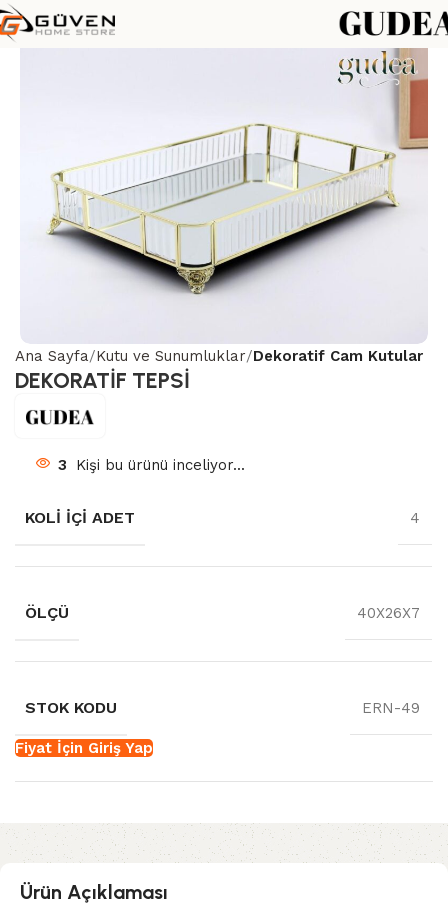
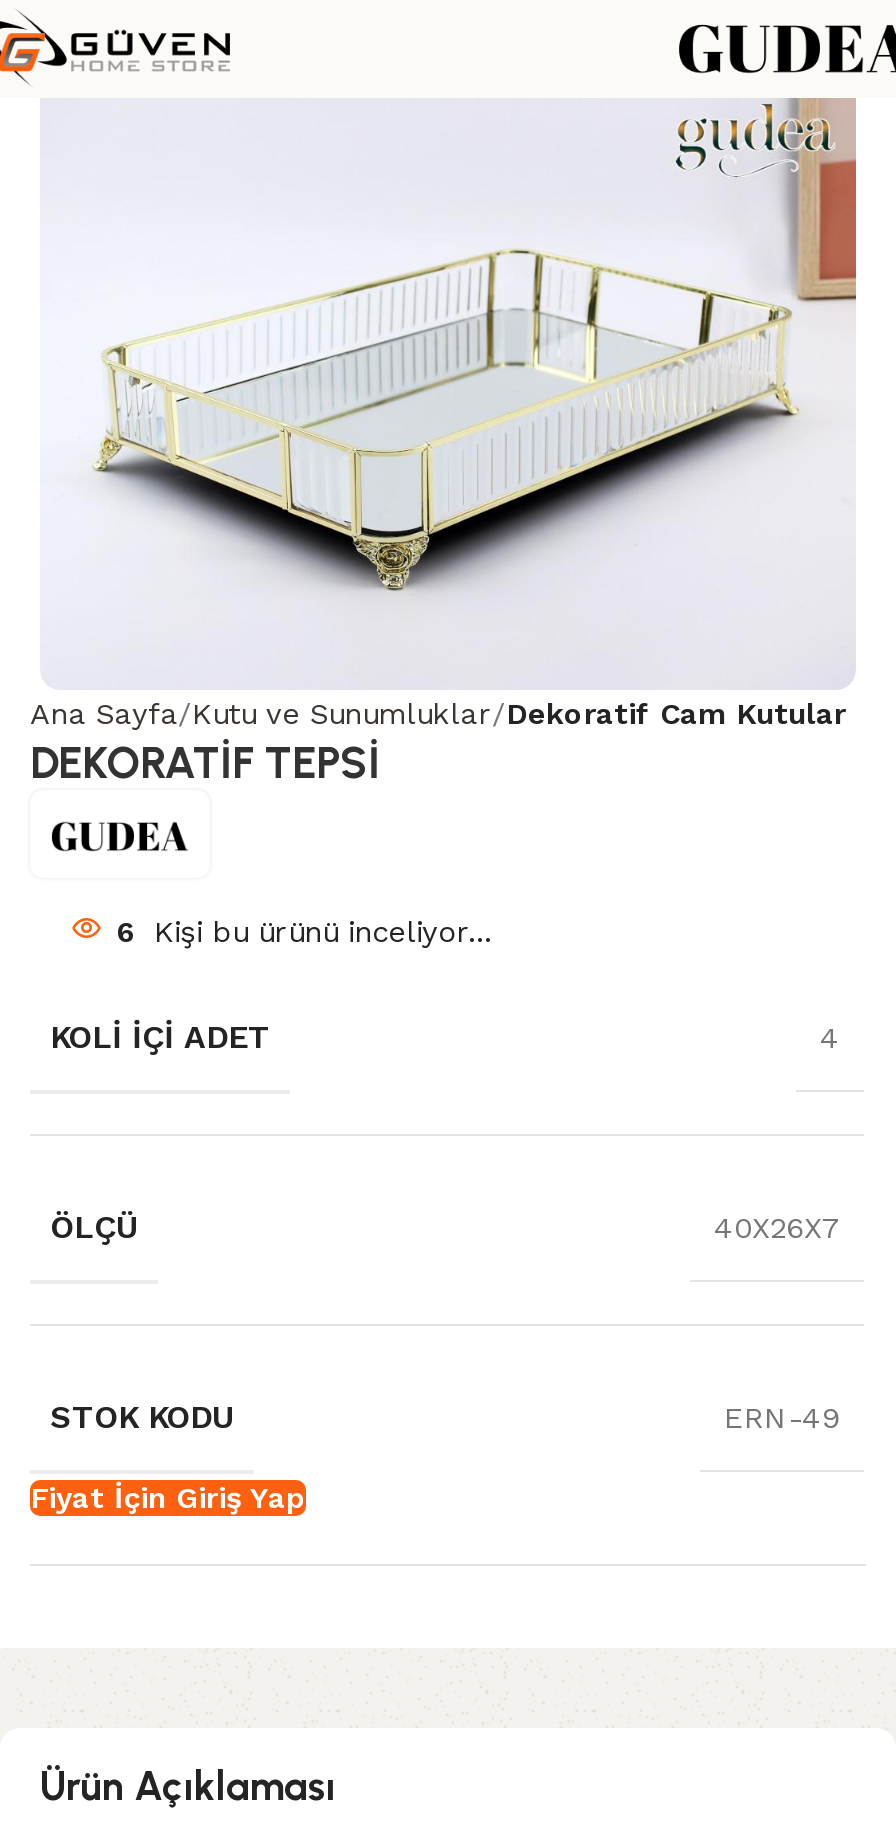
[58,456,245,474] 3 Kişi bu ürünü inceliyor... -> [116,914,492,950] 6 Kişi bu ürünü inceliyor...

